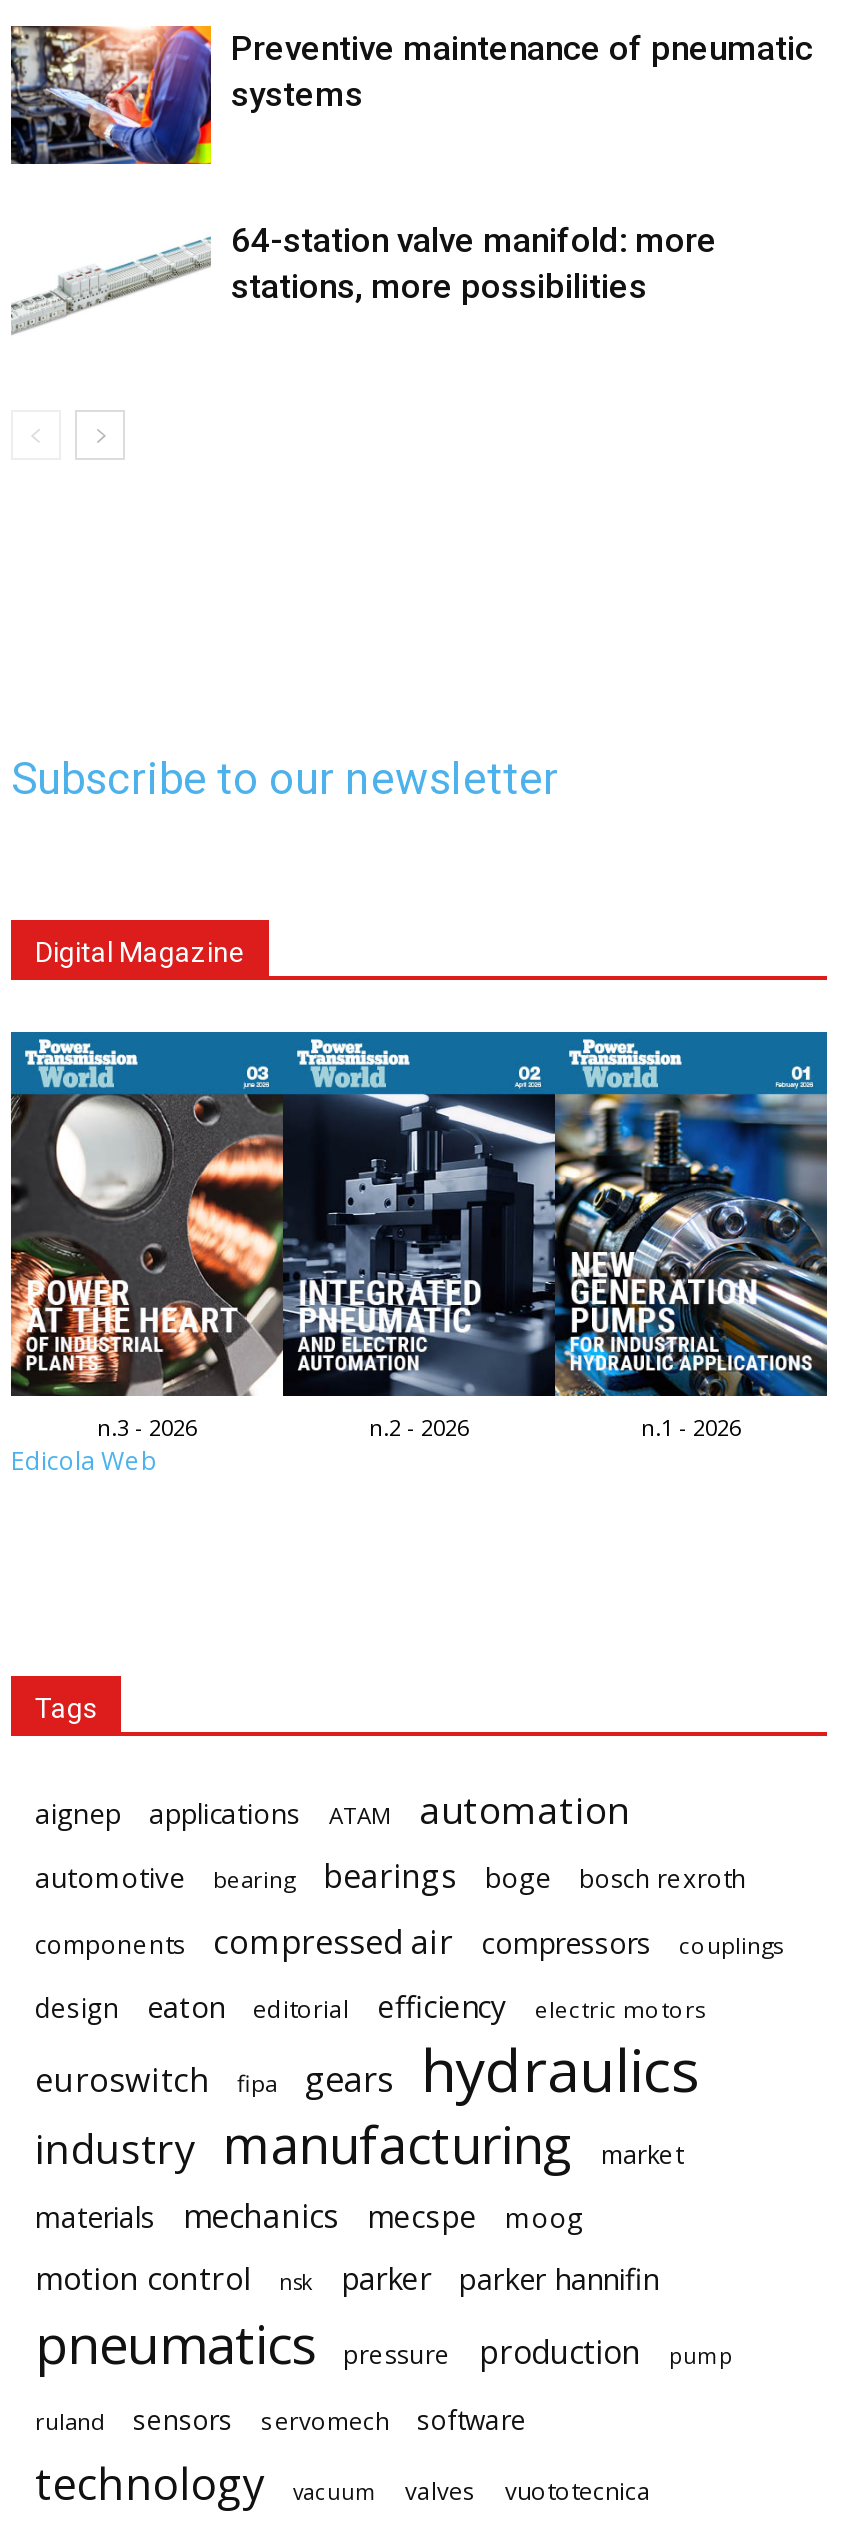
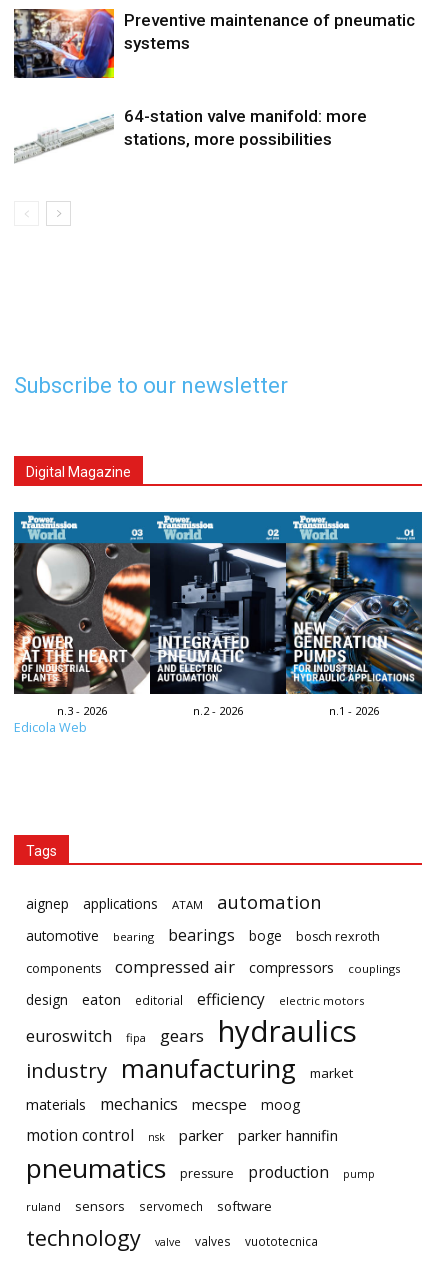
[293,2478,377,2506] vacuum -> [155,1234,181,1248] valve

